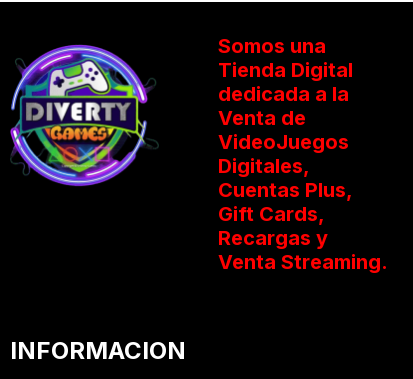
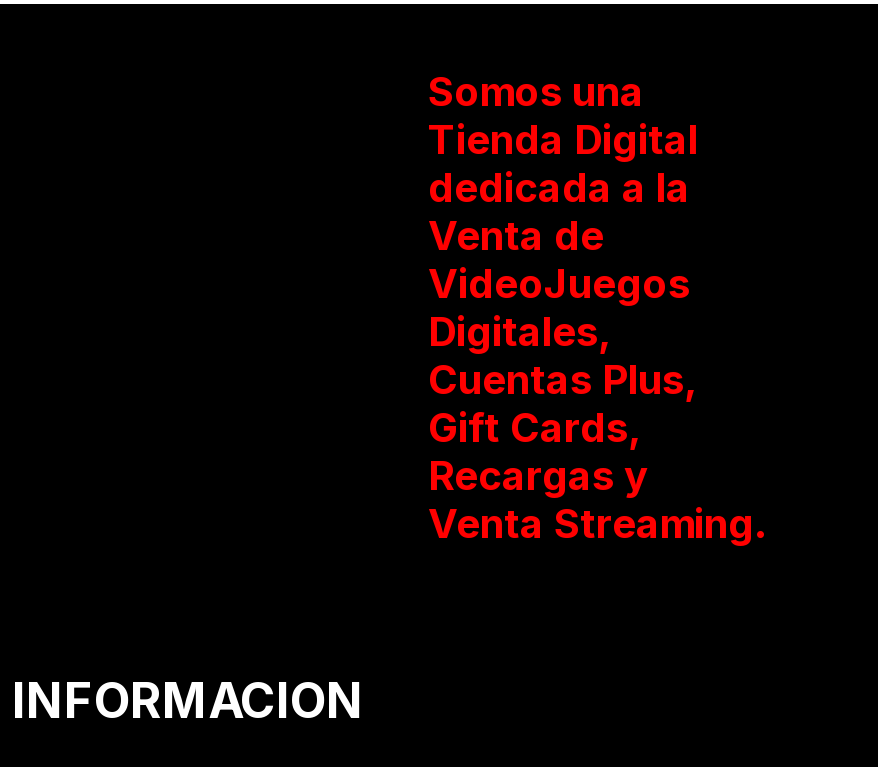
[9,44,156,187] [image] -> none

